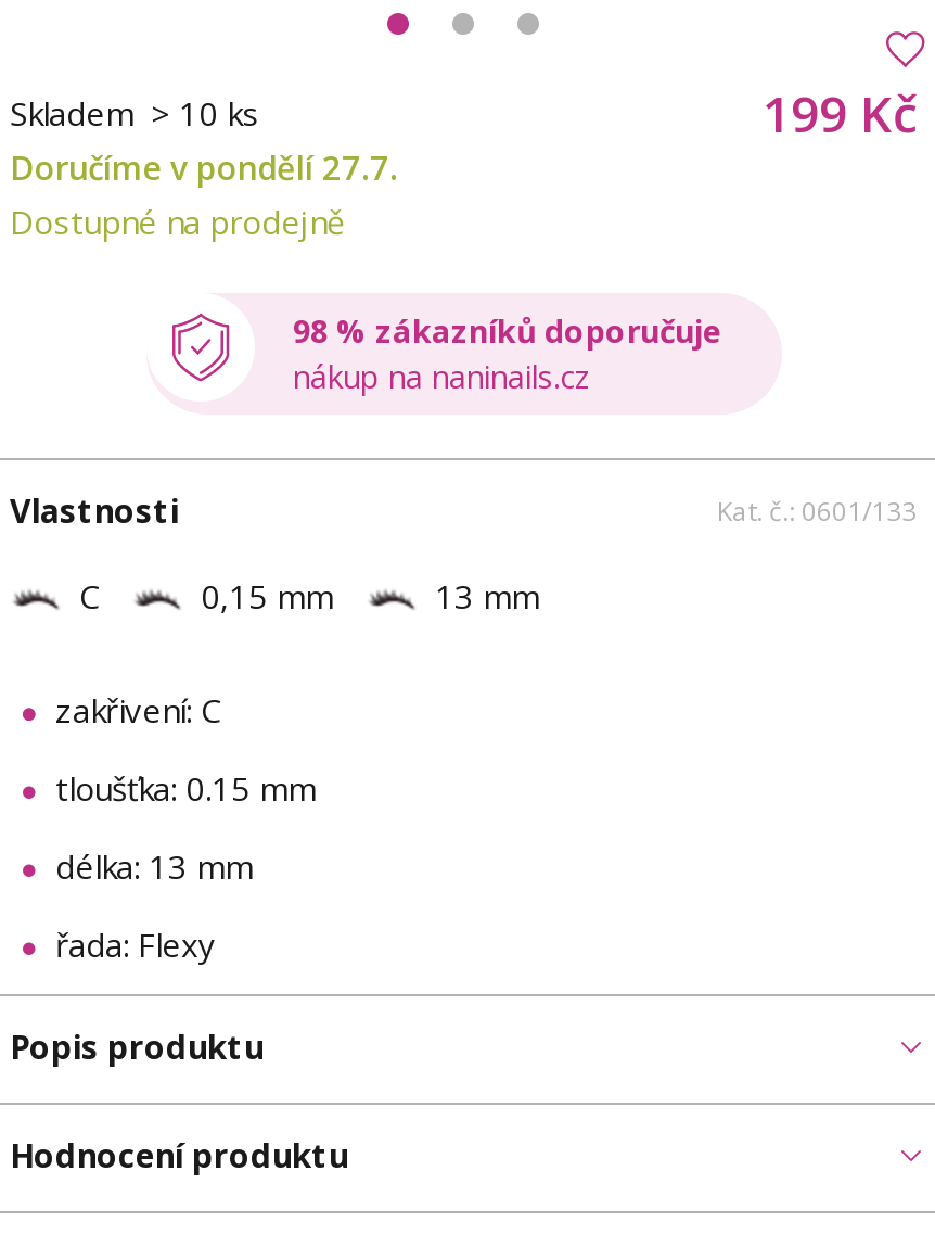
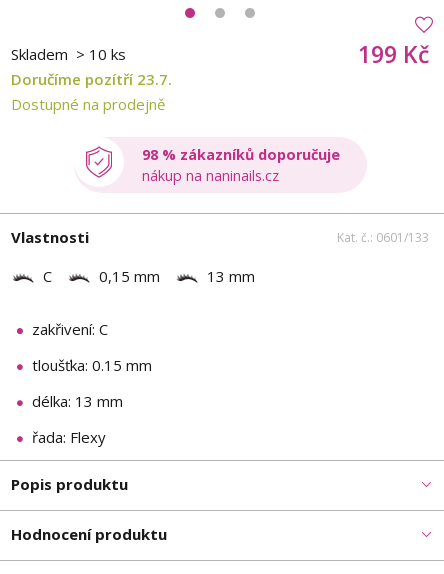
[10,145,398,188] Doručíme v pondělí 27.7. -> [11,69,172,89] Doručíme pozítří 23.7.

